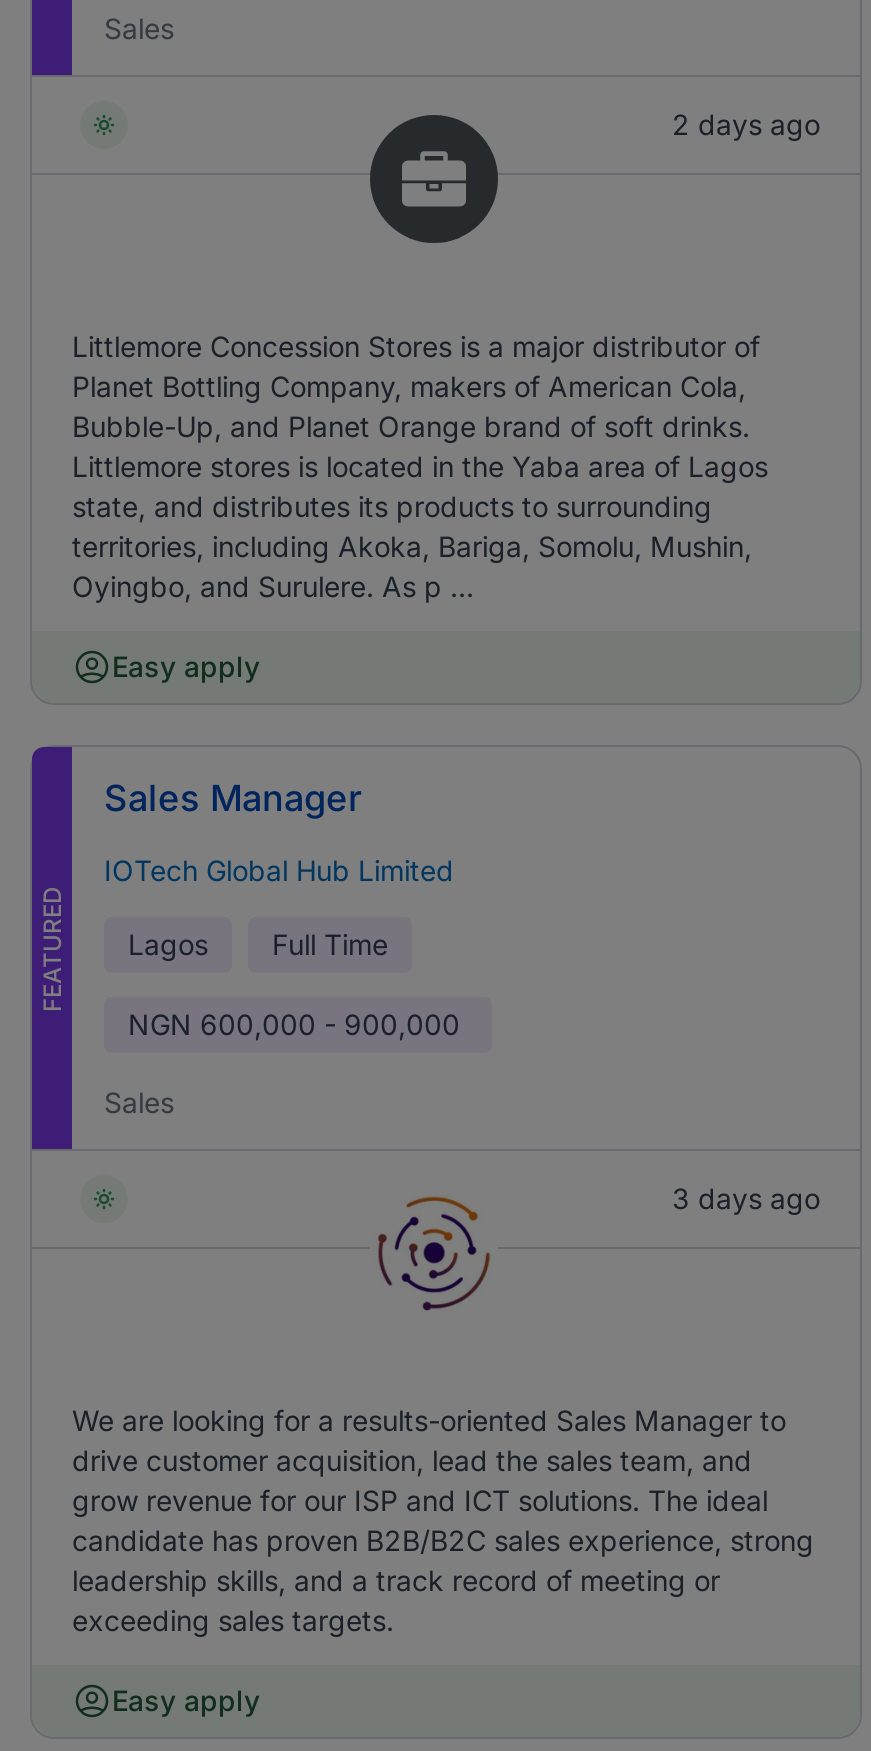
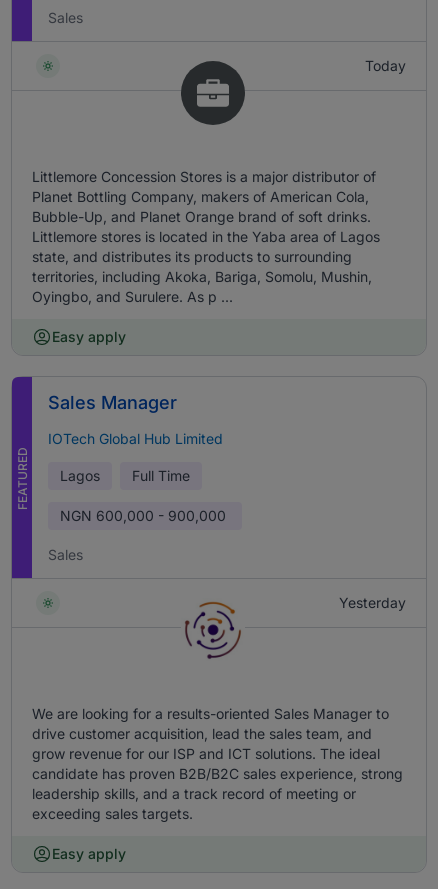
[672,107,820,141] 2 days ago -> [365,57,406,74] Today
[672,1181,820,1215] 3 days ago -> [339,594,406,611] Yesterday

